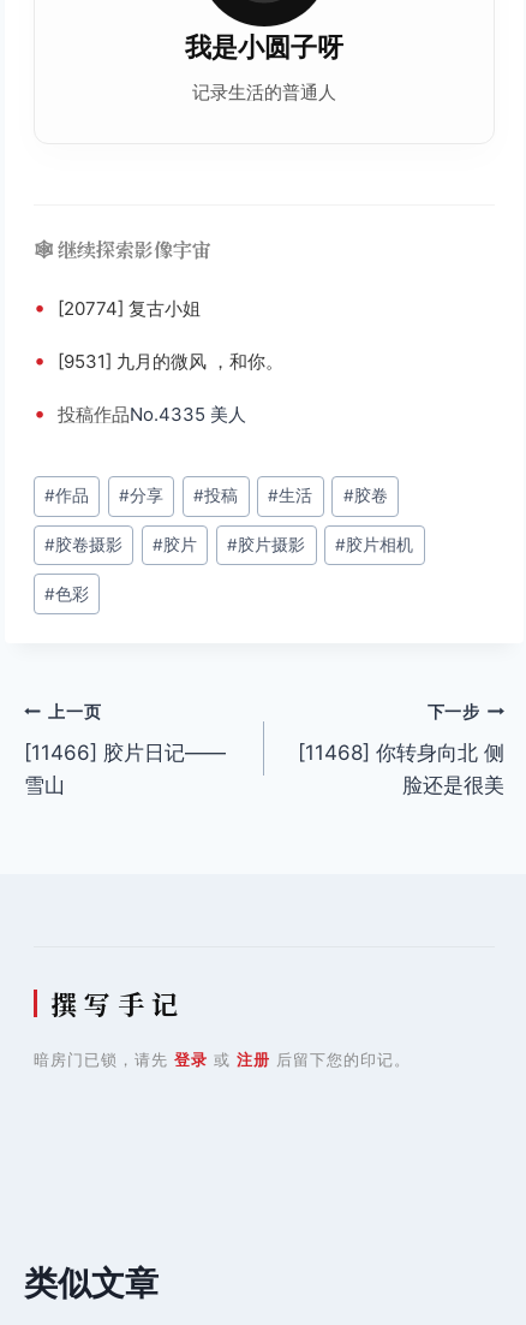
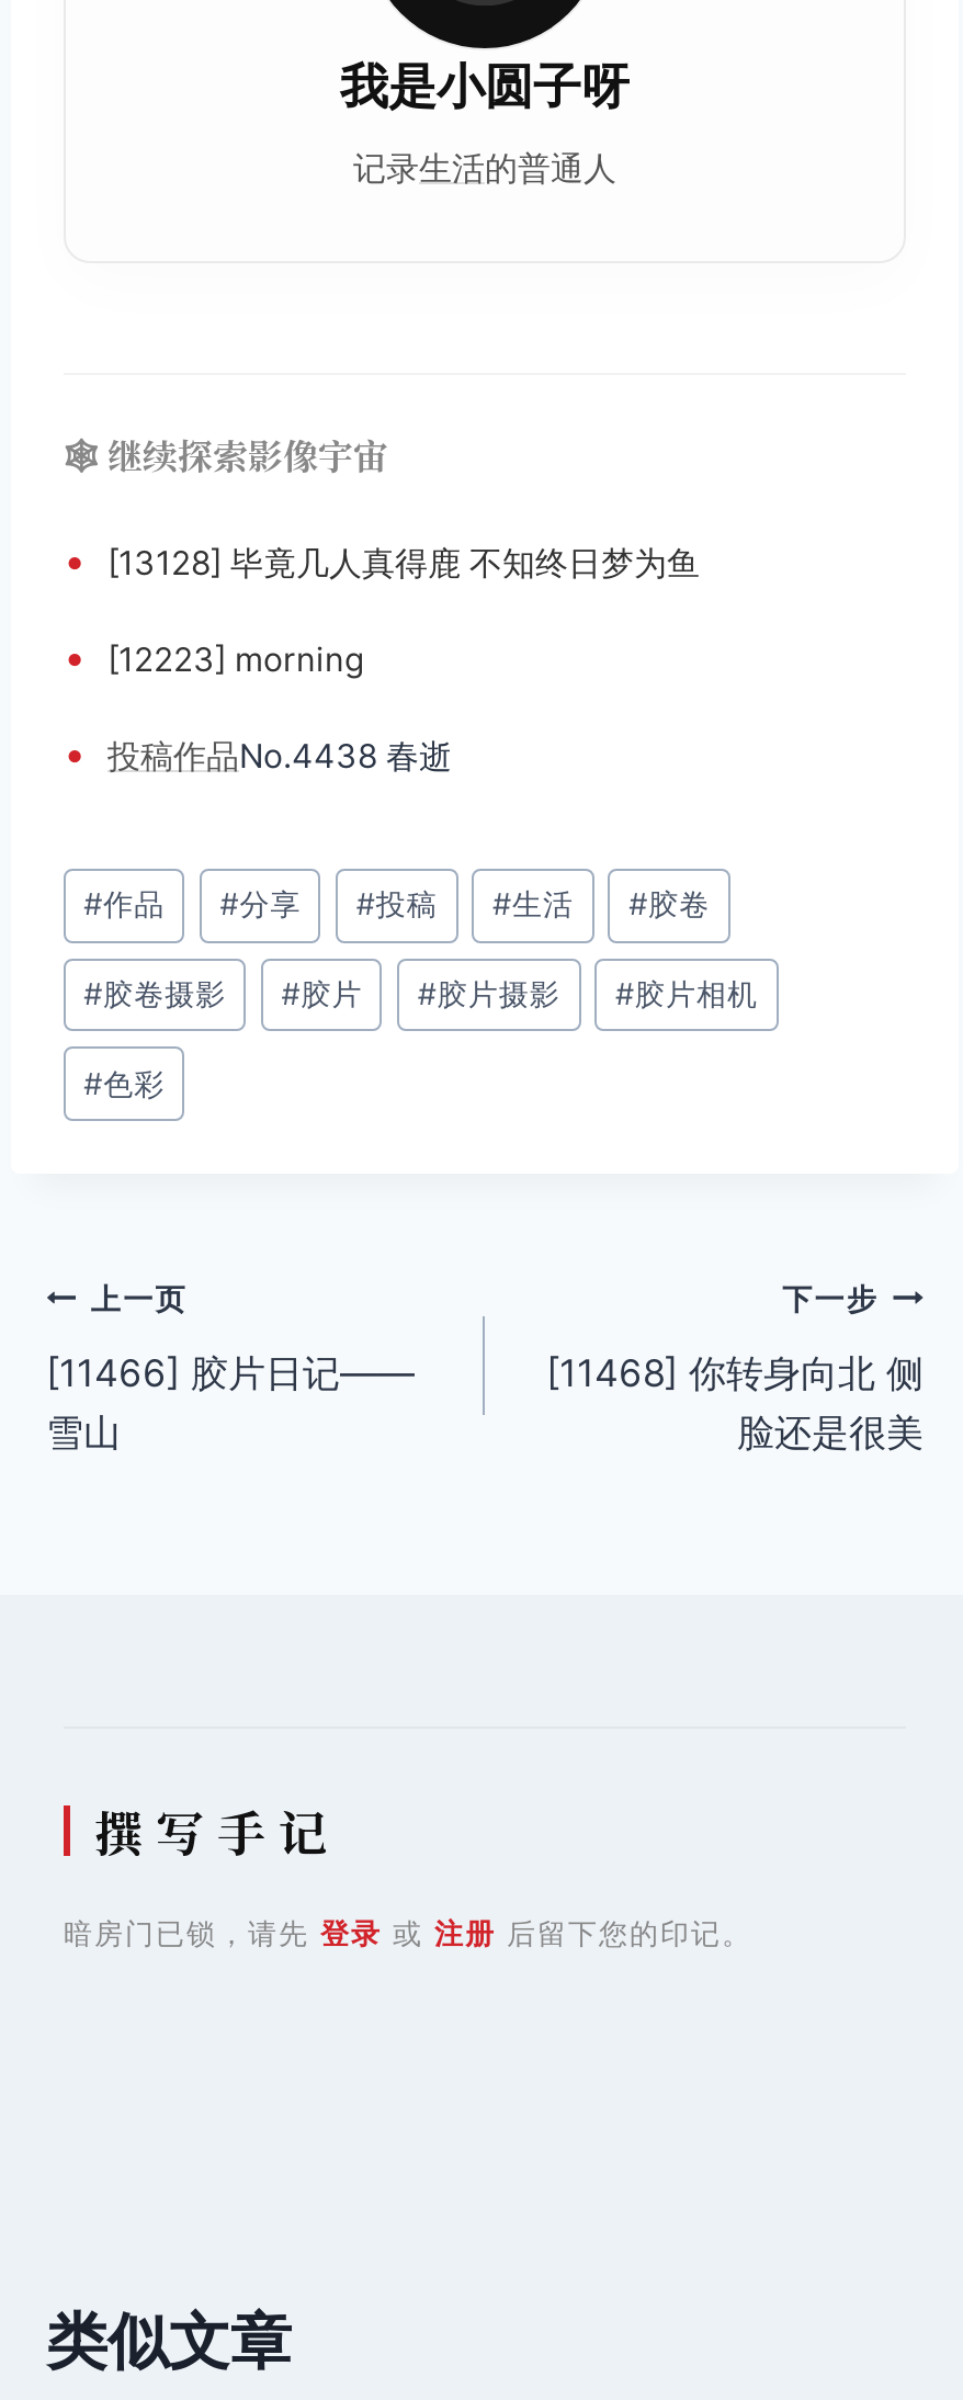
[34,295,201,320] • [20774] 复古小姐 -> [64,538,700,584] • [13128] 毕竟几人真得鹿 不知终日梦为鱼
[34,348,283,373] • [9531] 九月的微风 ，和你。 -> [64,634,364,680] • [12223] morning
[34,401,246,426] • 投稿作品No.4335 美人 -> [64,731,452,777] • 投稿作品No.4438 春逝

